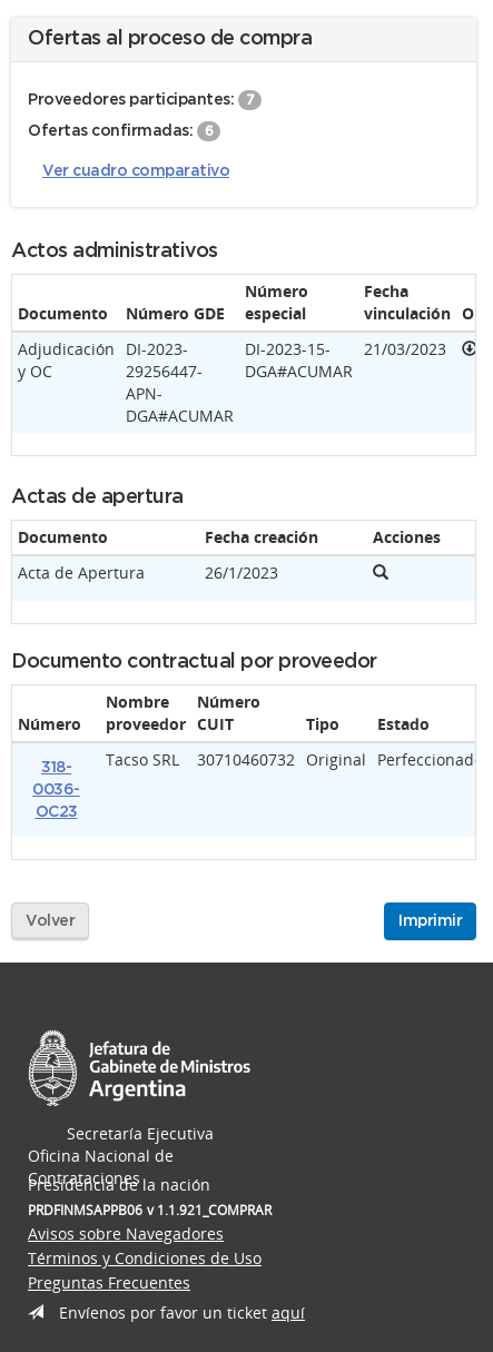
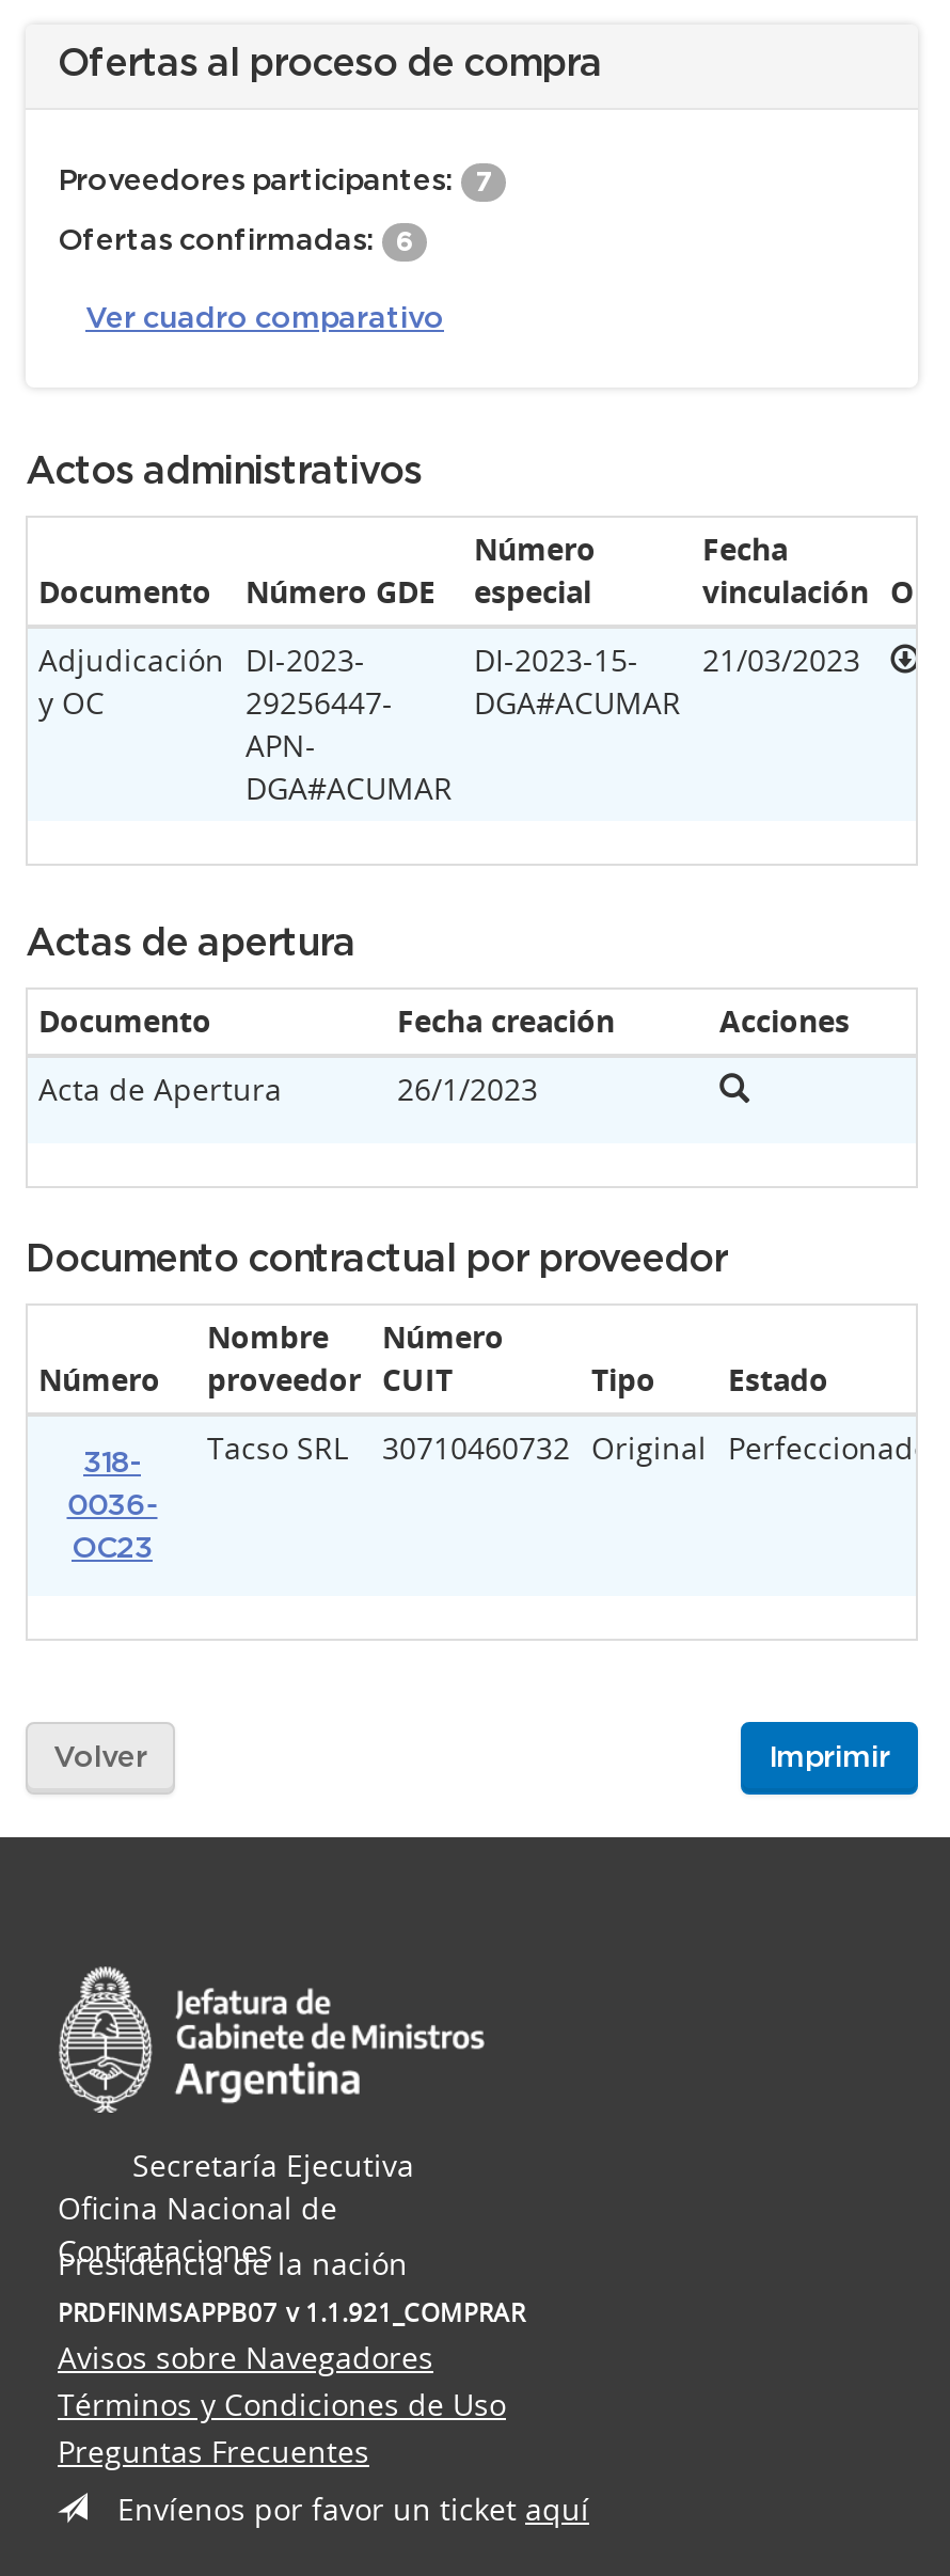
[28,1202,272,1219] PRDFINMSAPPB06 v 1.1.921_COMPRAR -> [58,2297,525,2329] PRDFINMSAPPB07 v 1.1.921_COMPRAR

